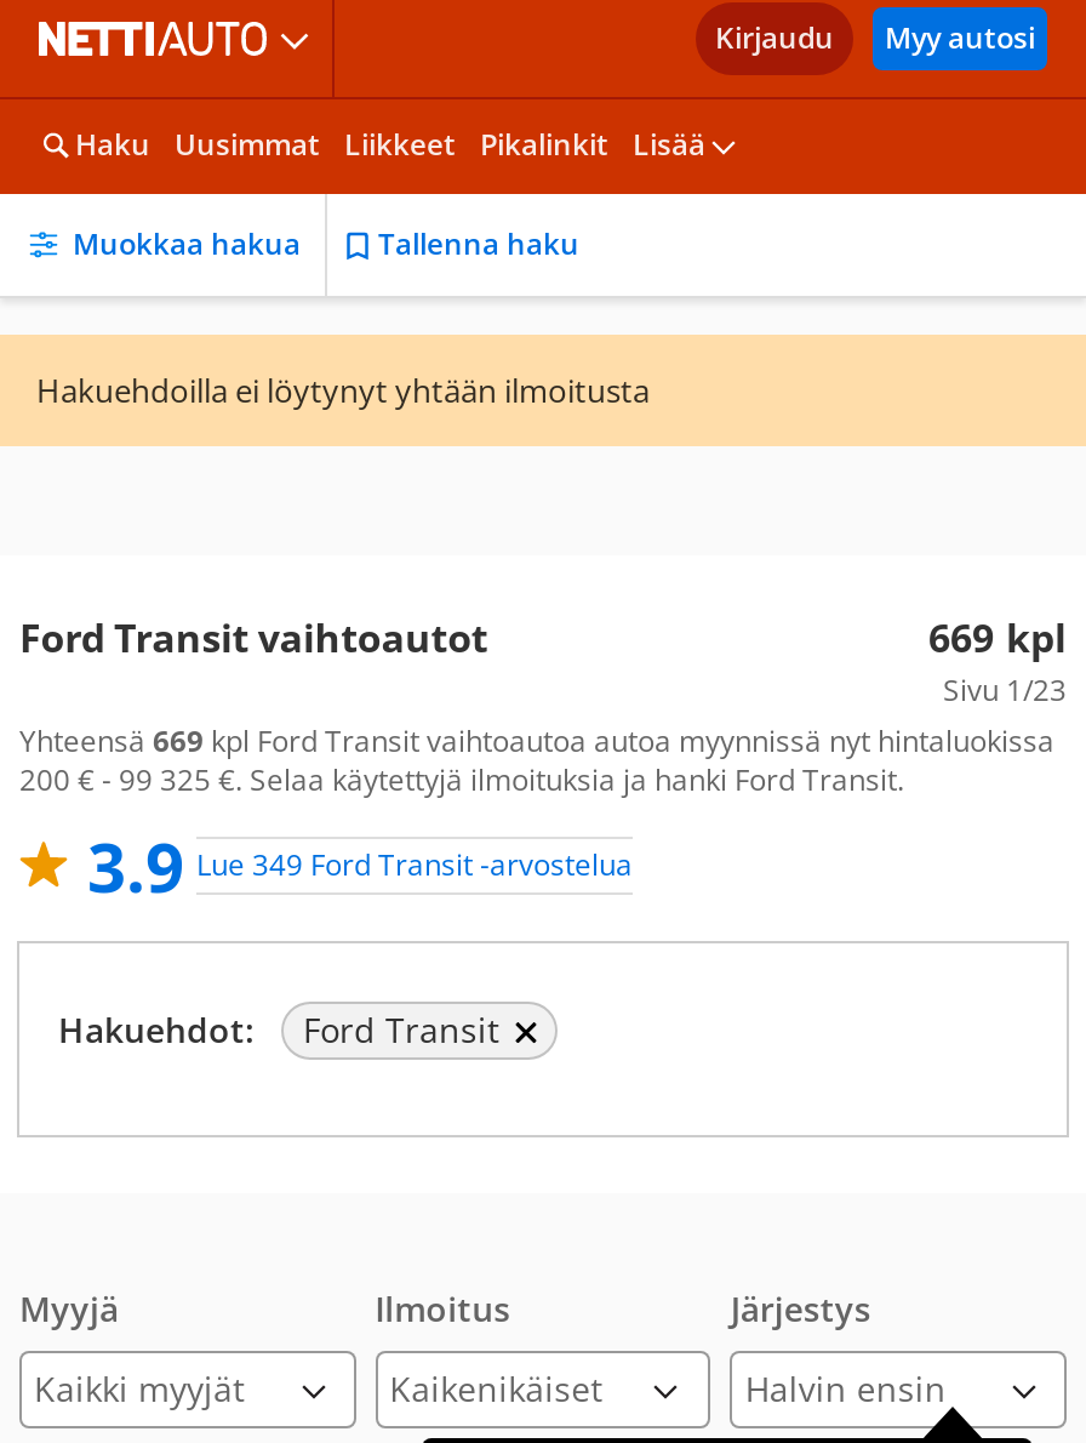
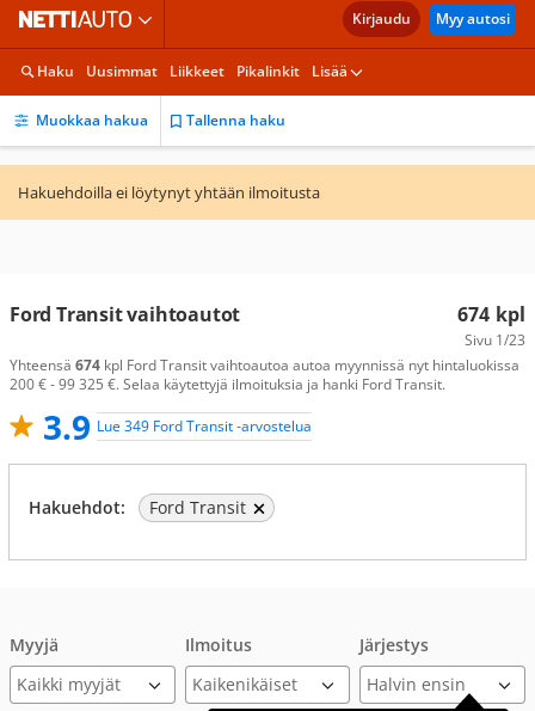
[928,611,1067,665] 669 kpl -> [457,301,525,327] 674 kpl
[19,720,1054,762] Yhteensä 669 kpl Ford Transit vaihtoautoa autoa myynnissä nyt hintaluokissa -> [10,355,519,375] Yhteensä 674 kpl Ford Transit vaihtoautoa autoa myynnissä nyt hintaluokissa

